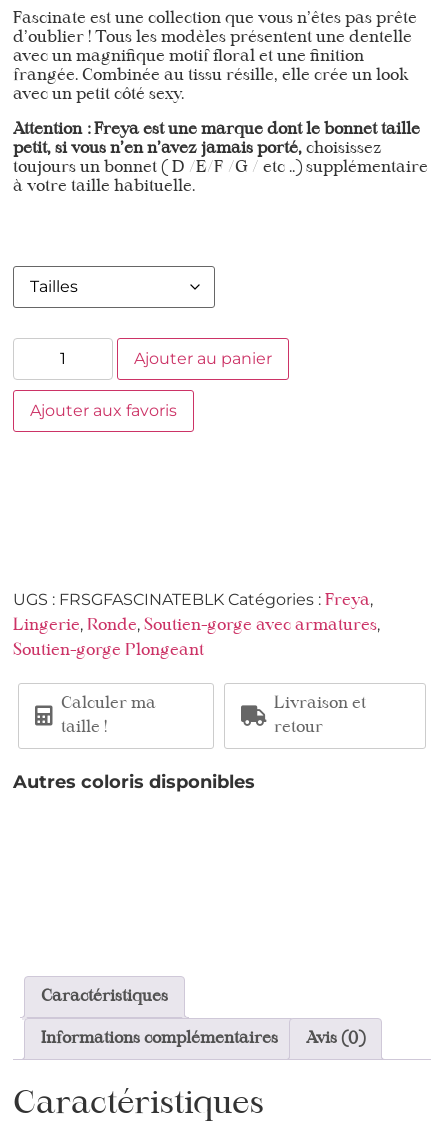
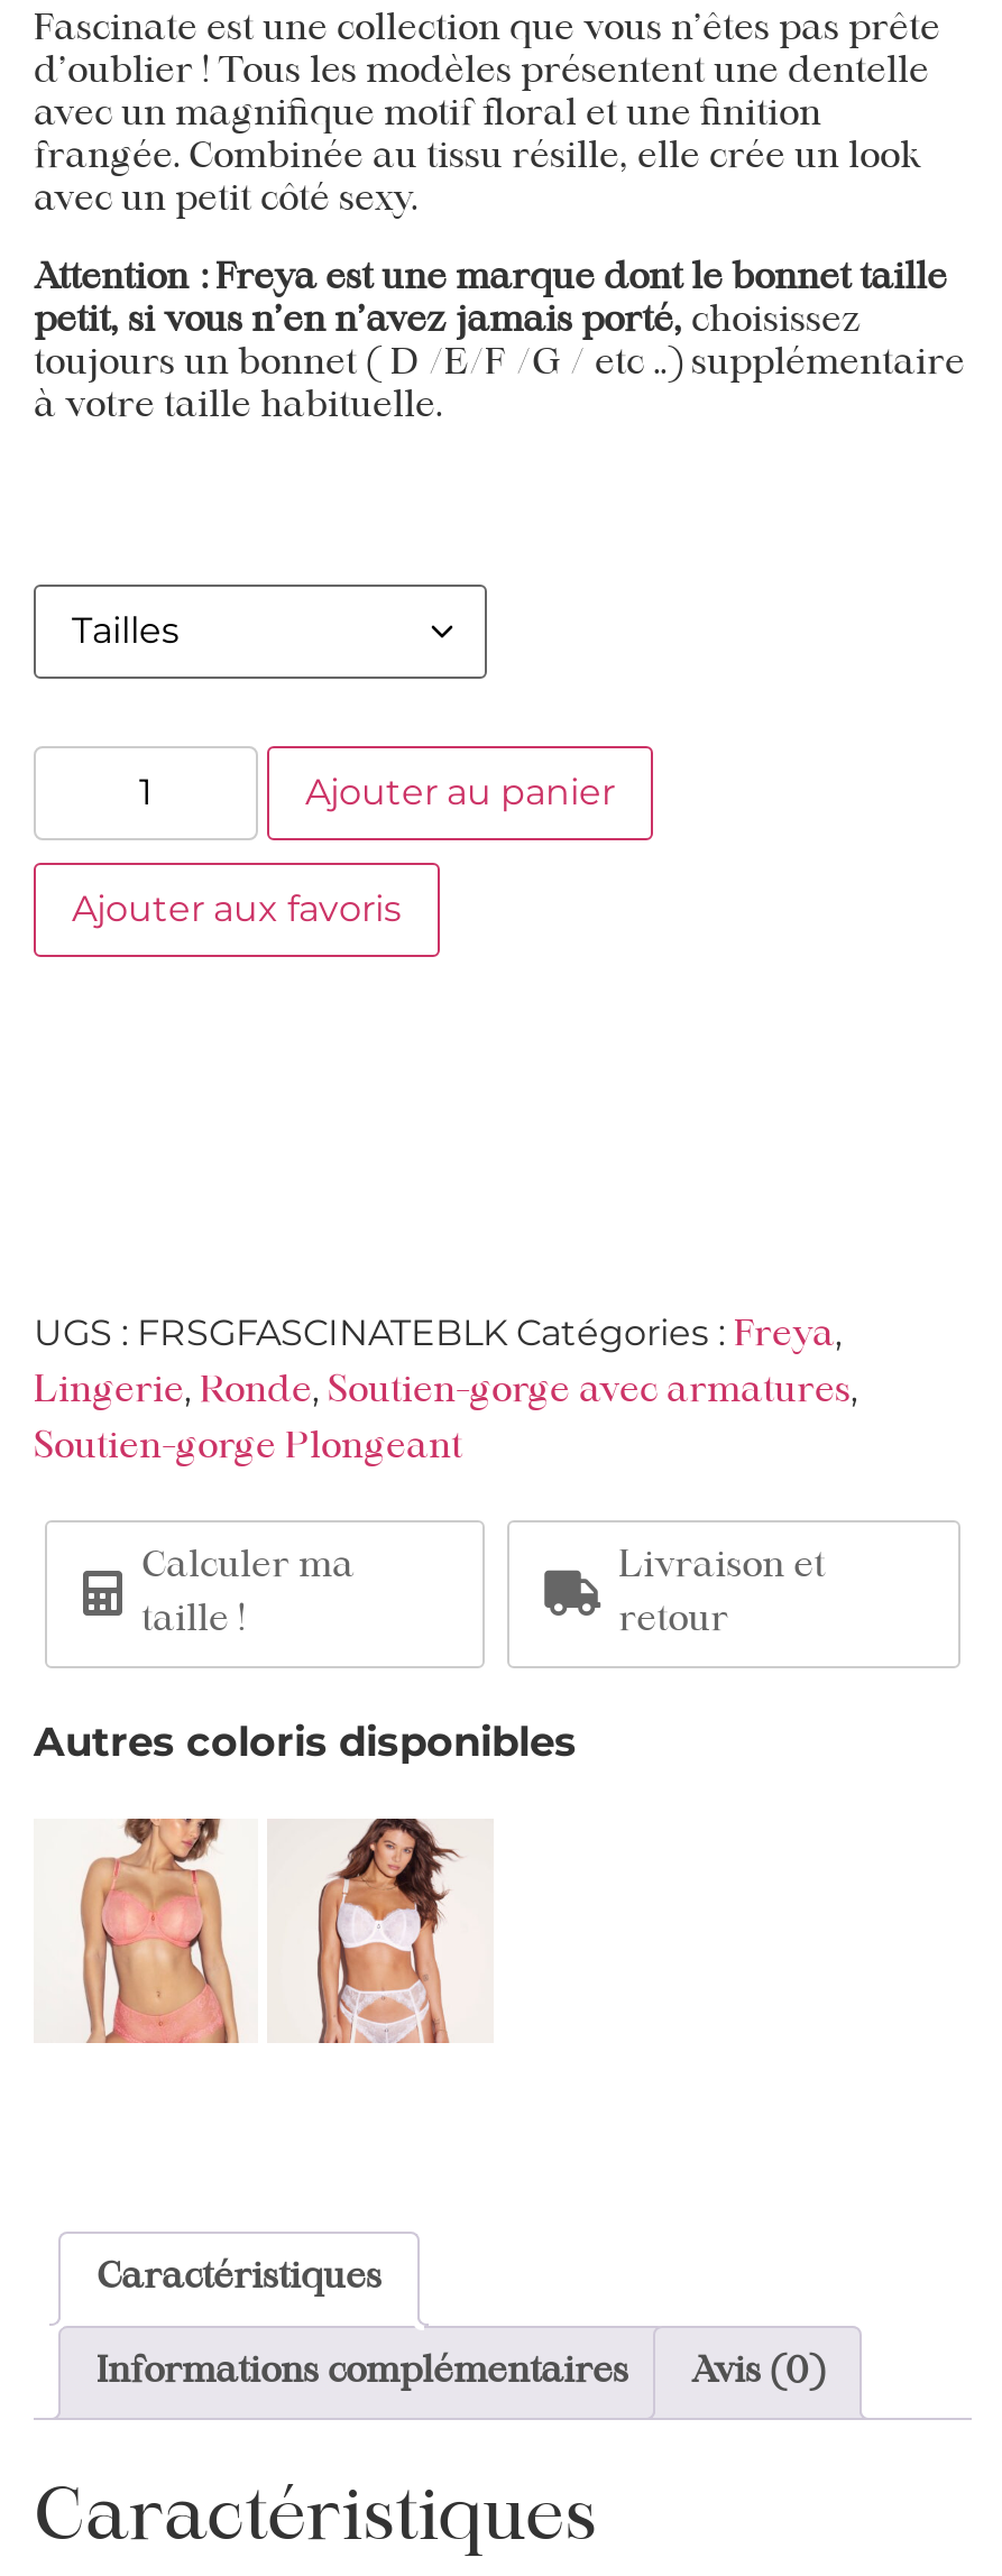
none -> [36,1816,249,2045] [image]
none -> [267,1816,491,2045] [image]
moved [26,979,185,1019] -> [61,2236,422,2328]: [image]

